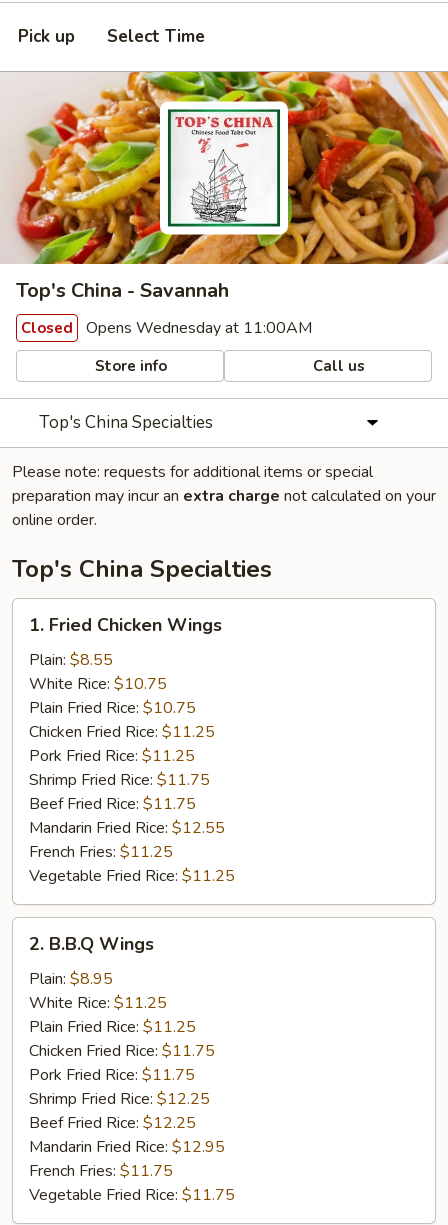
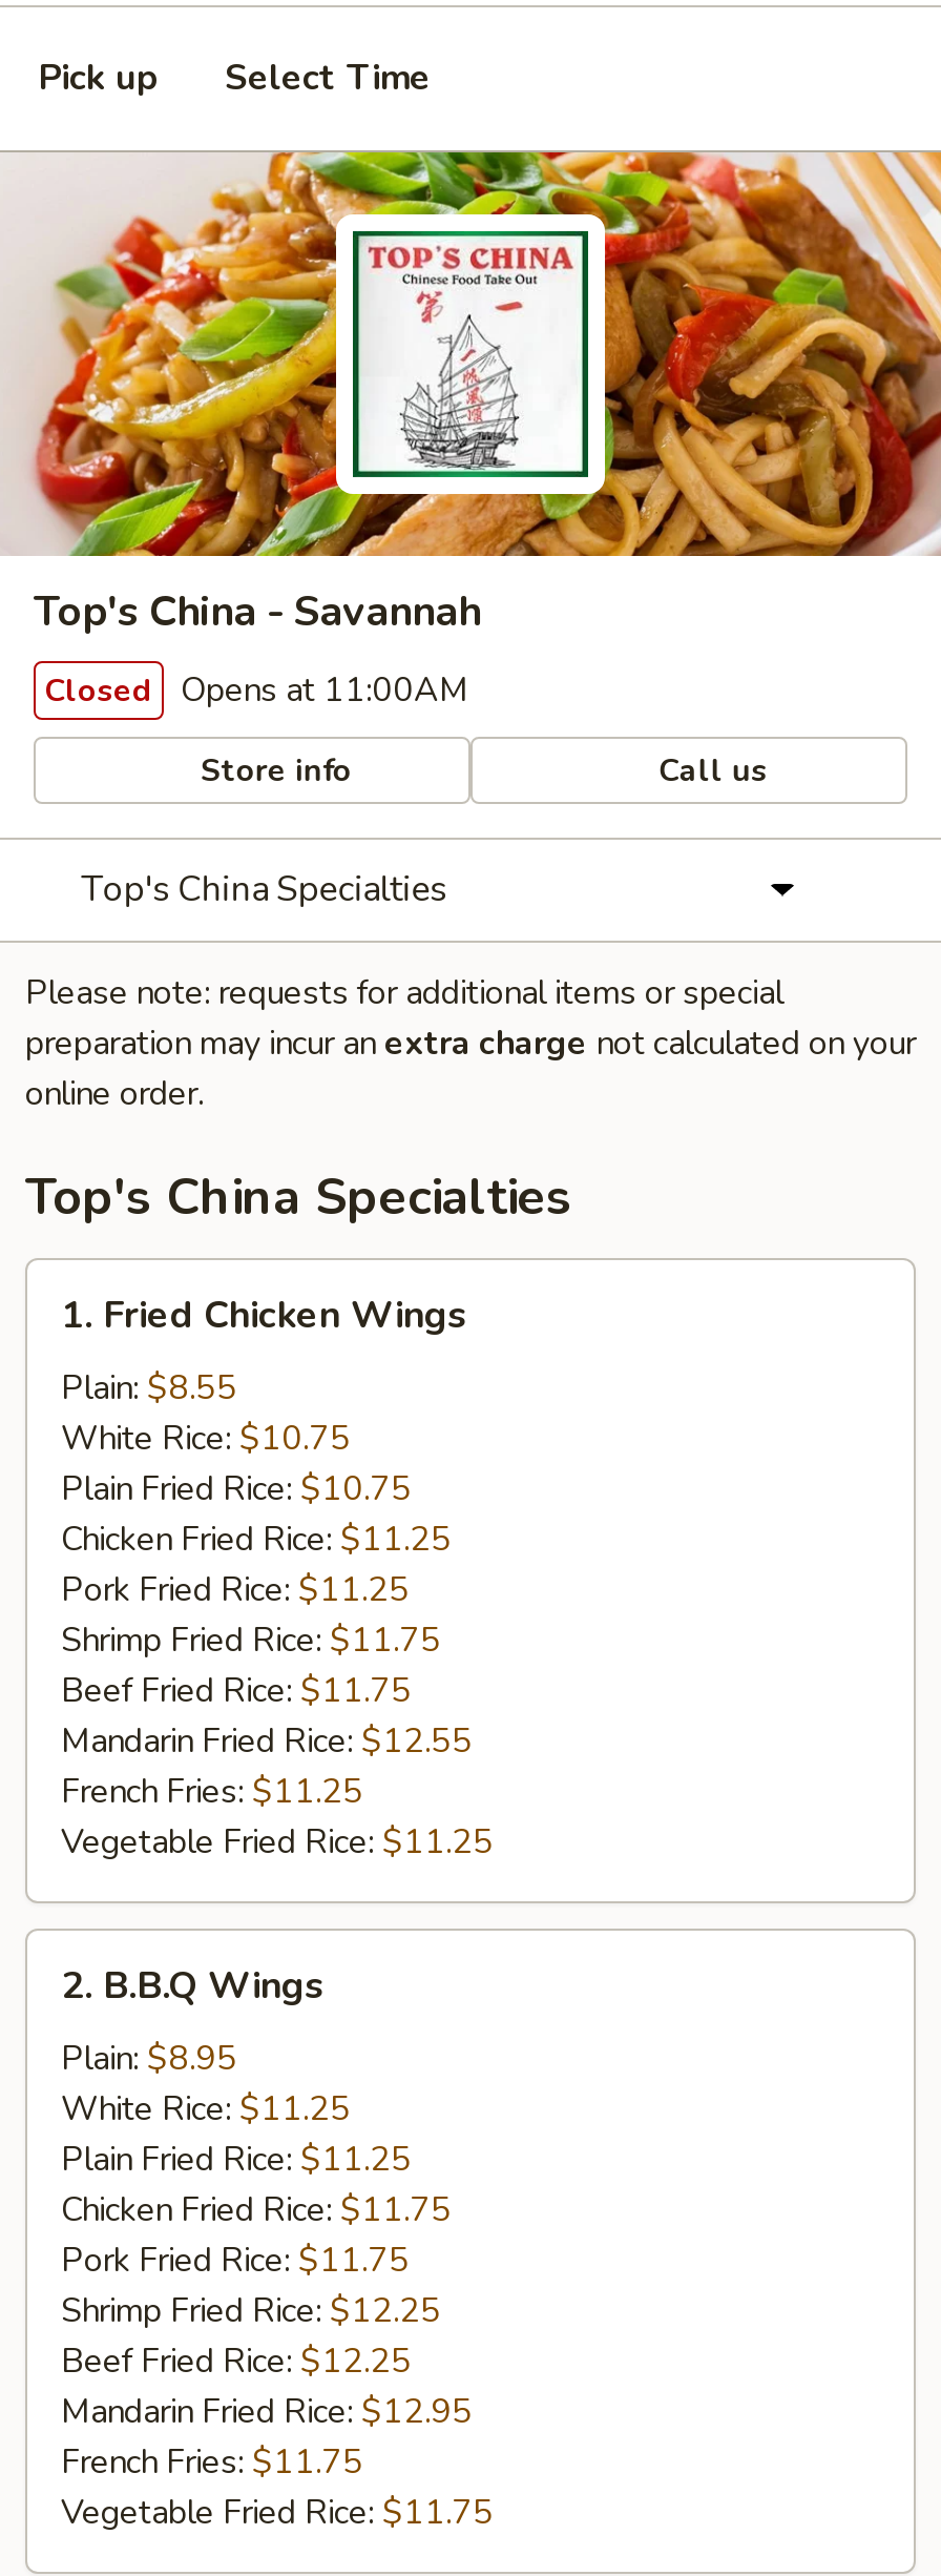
[21,317,312,339] Closed Opens Wednesday at 11:00AM -> [44,667,468,714] Closed Opens at 11:00AM

